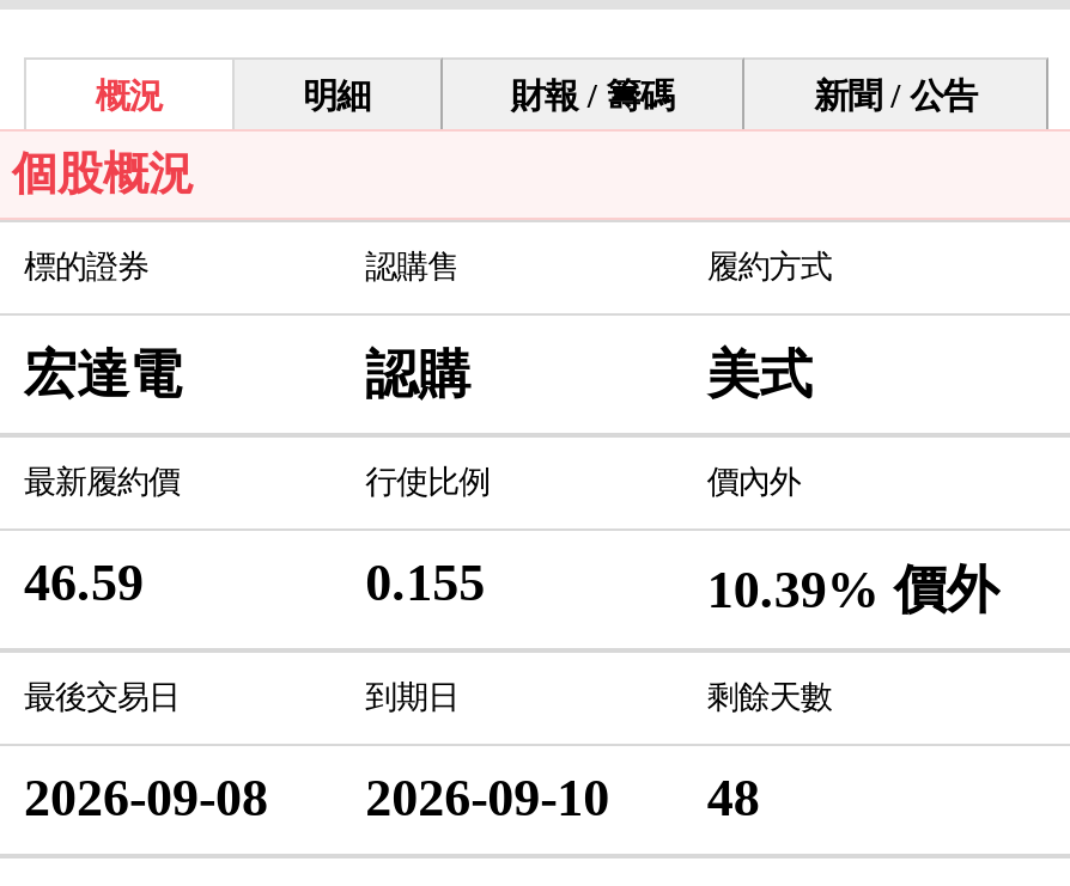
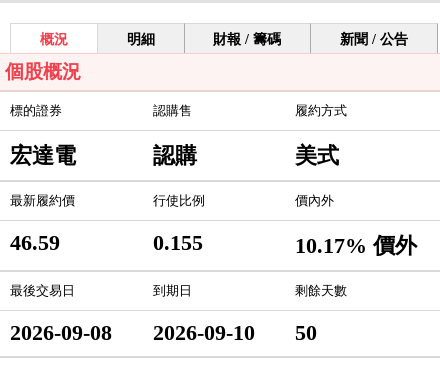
[707,562,999,619] 10.39% 價外 -> [295,234,417,258] 10.17% 價外
[24,770,760,827] 2026-09-08 2026-09-10 48 -> [10,321,317,345] 2026-09-08 2026-09-10 50

